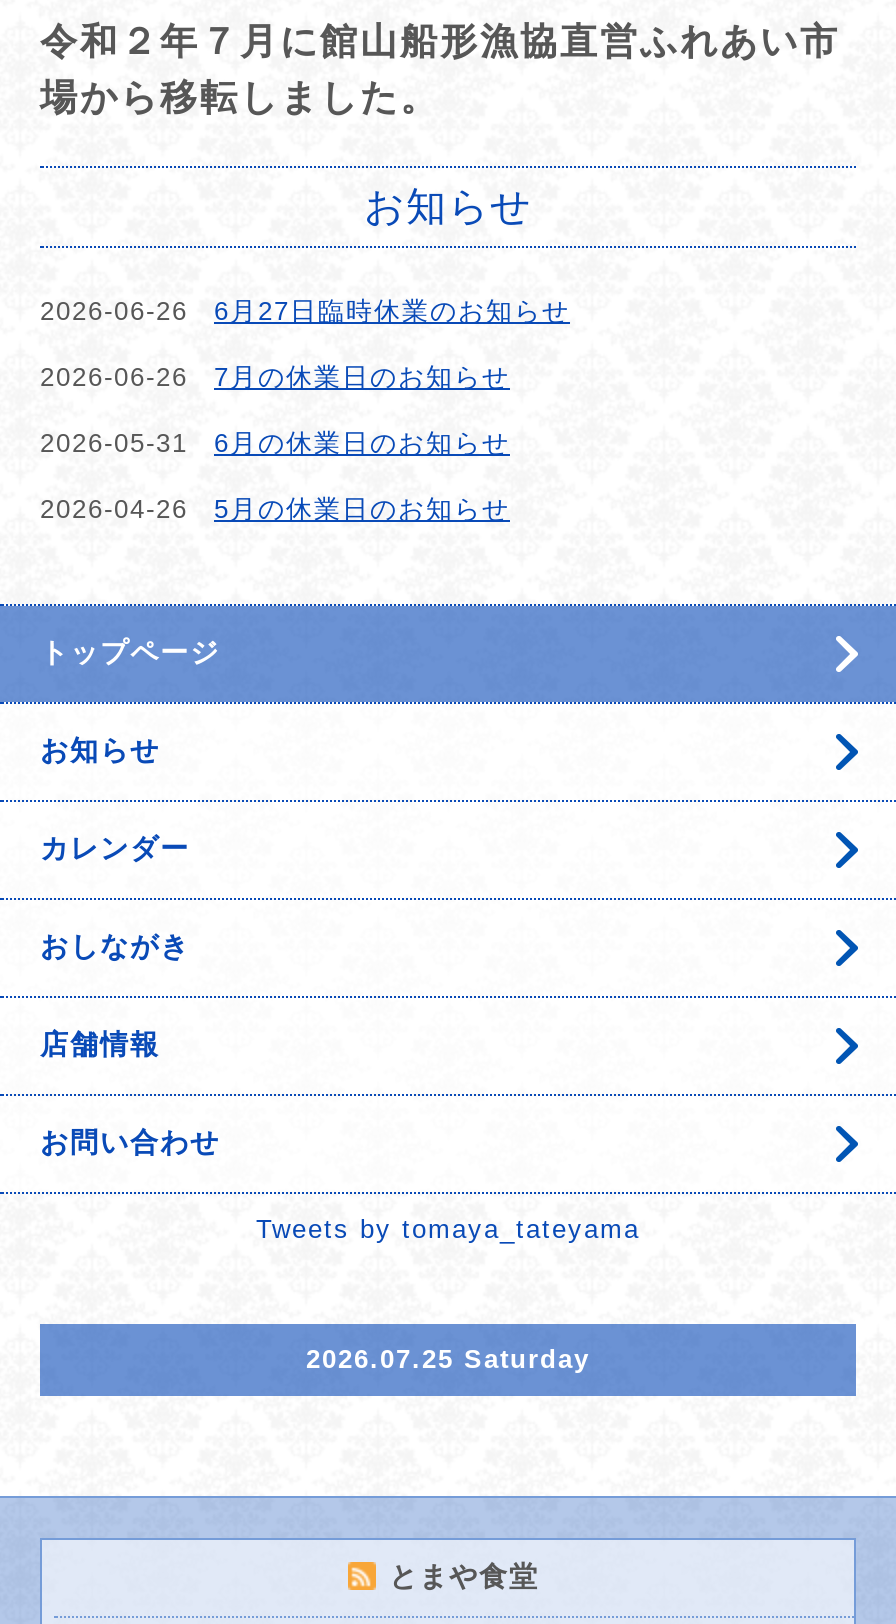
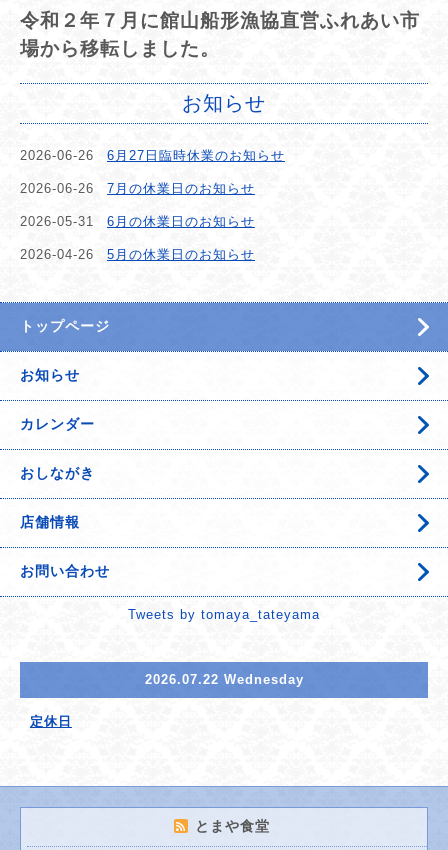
[306,1345,590,1375] 2026.07.25 Saturday -> [30,672,303,729] 2026.07.22 Wednesday | 定休日

